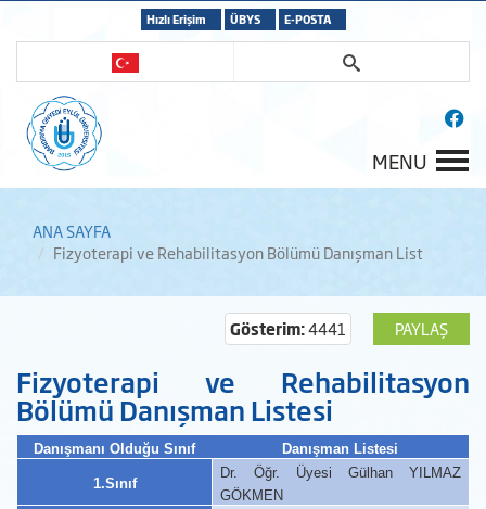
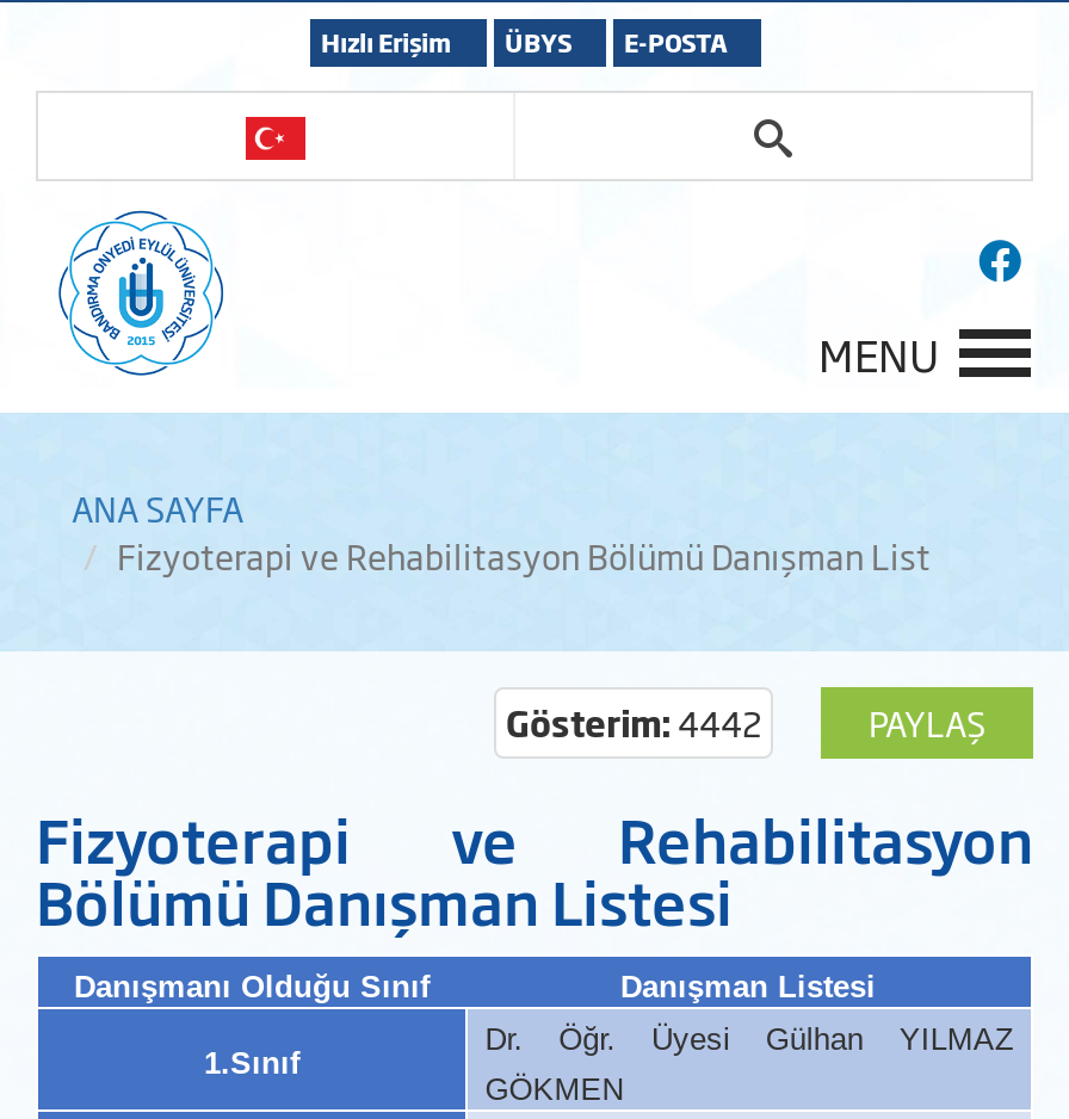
[230,317,346,340] Gösterim: 4441 -> [506,697,761,747] Gösterim: 4442

